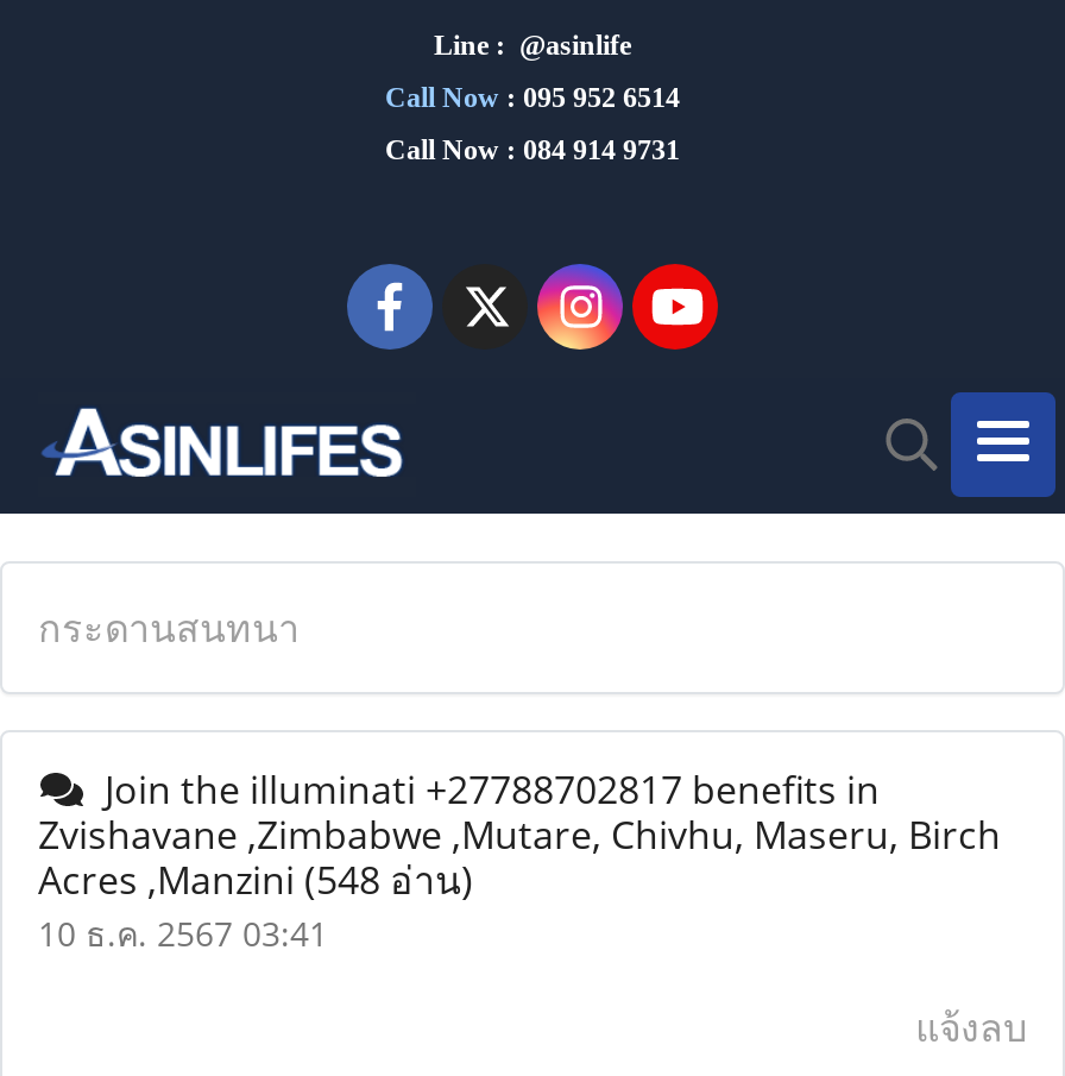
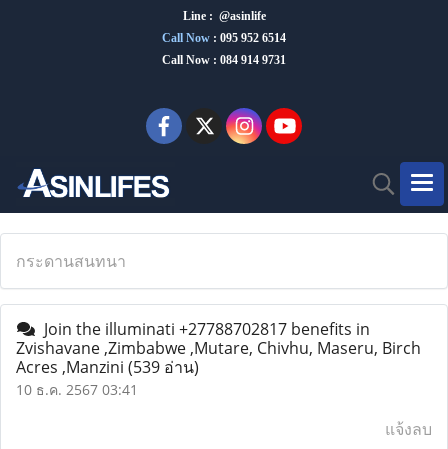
[38,854,473,906] Acres ,Manzini (548 อ่าน) -> [16,356,199,378] Acres ,Manzini (539 อ่าน)

